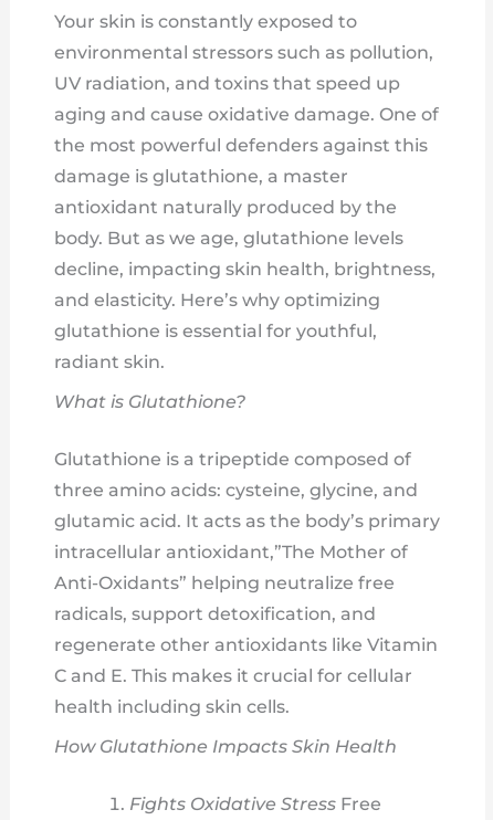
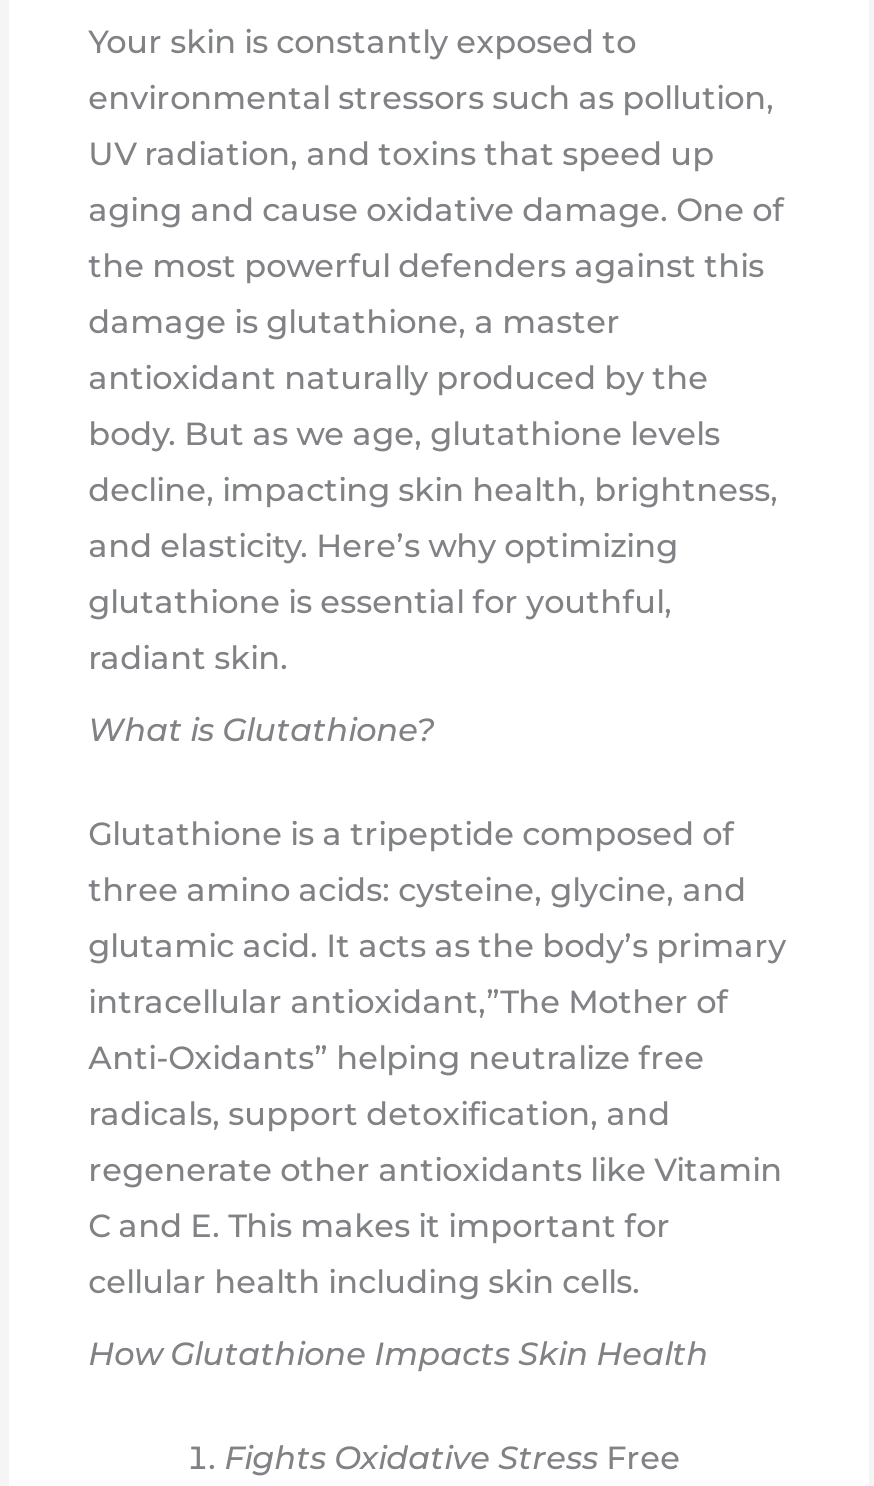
[54,665,412,686] C and E. This makes it crucial for cellular -> [88,1206,670,1244] C and E. This makes it important for
[54,696,289,717] health including skin cells. -> [88,1262,640,1300] cellular health including skin cells.

